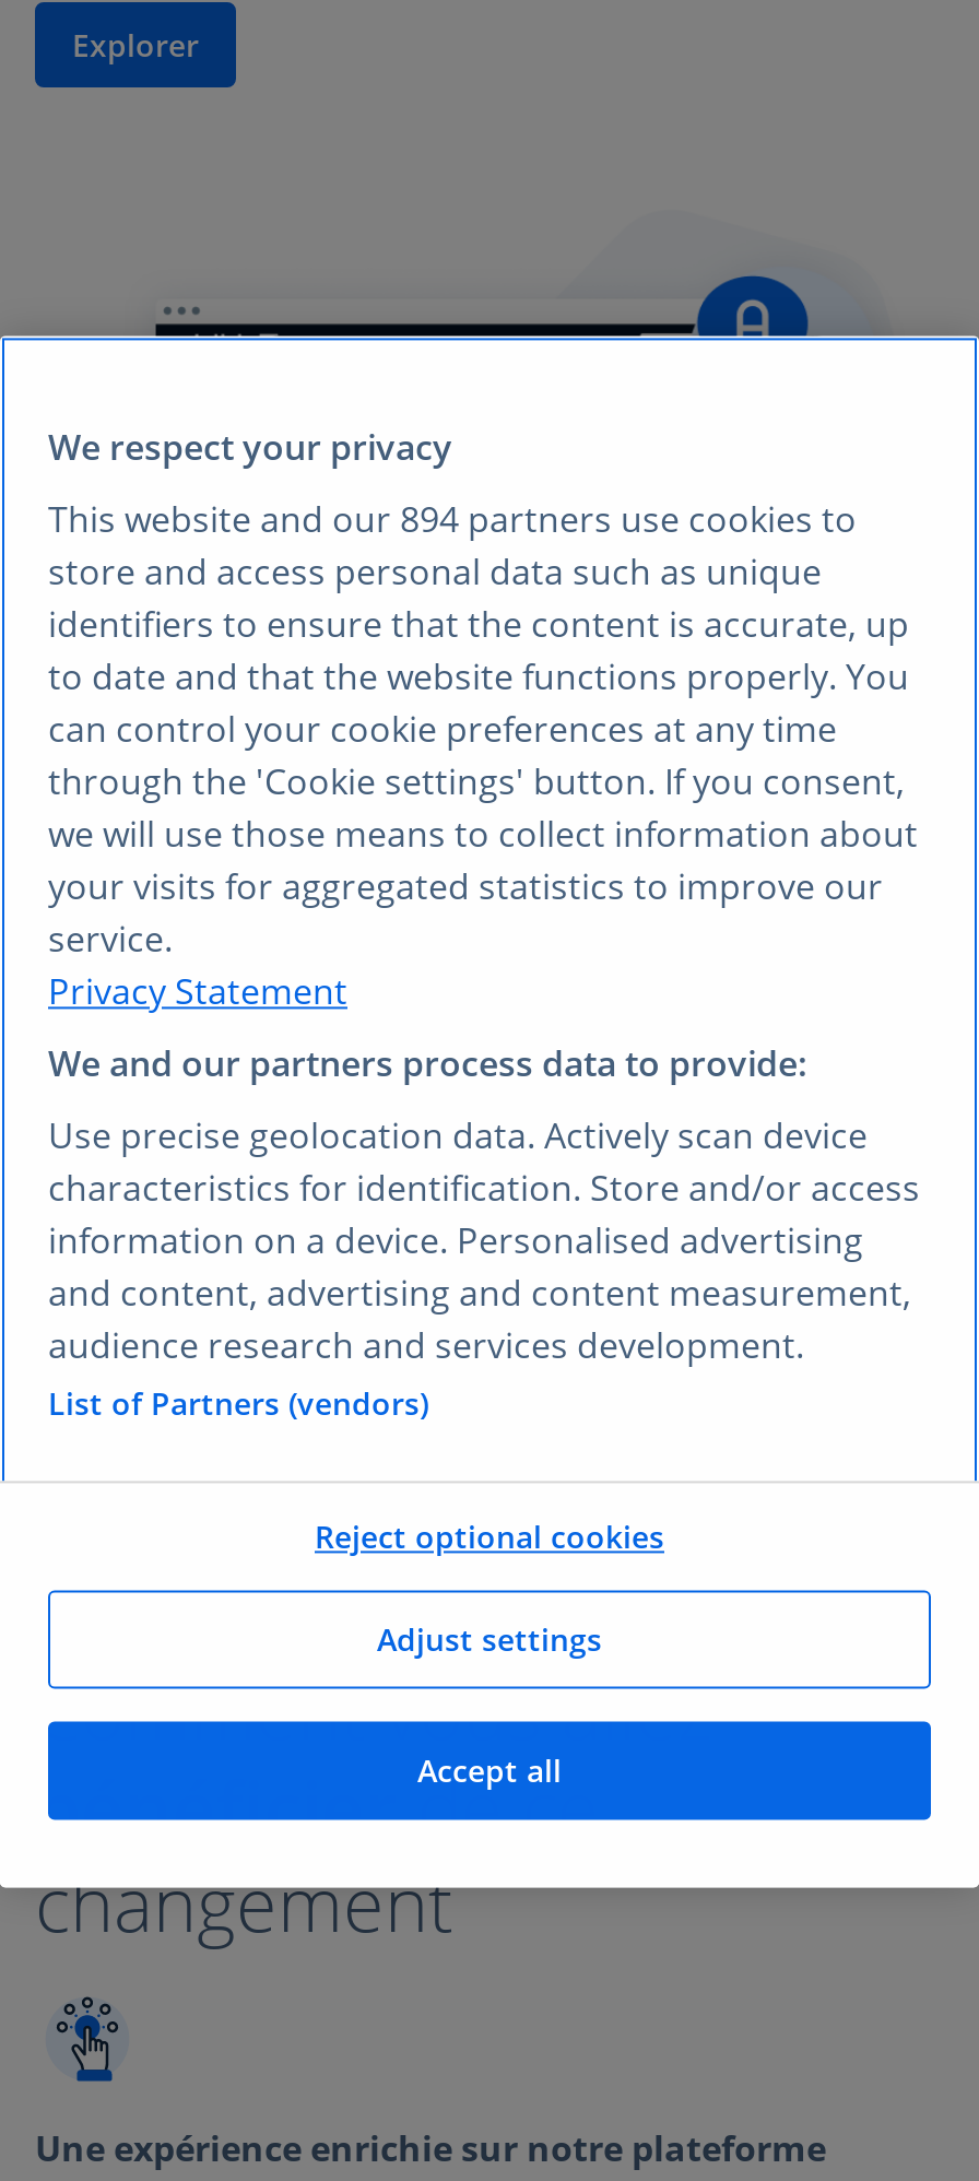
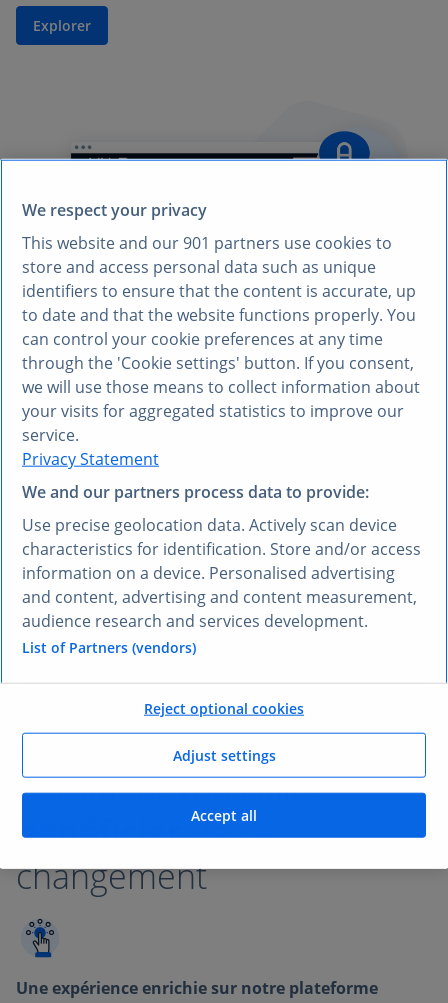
[48,496,857,544] This website and our 894 partners use cookies to -> [22,232,392,254] This website and our 901 partners use cookies to

